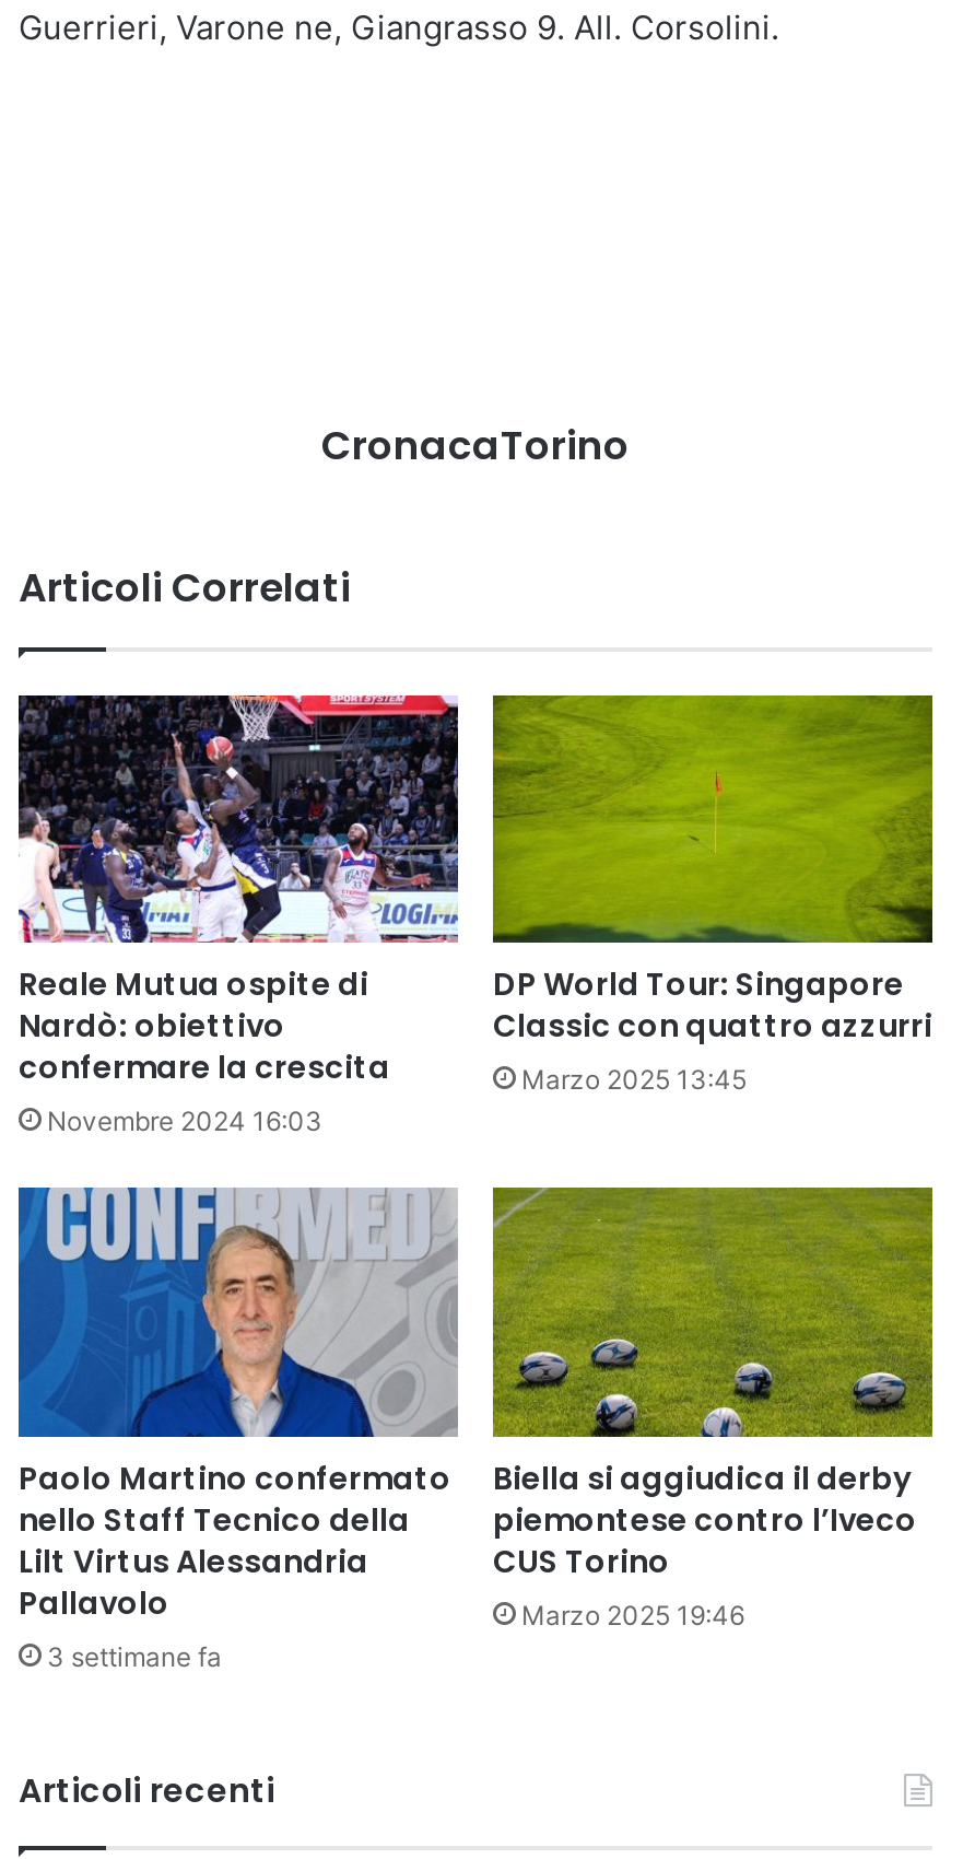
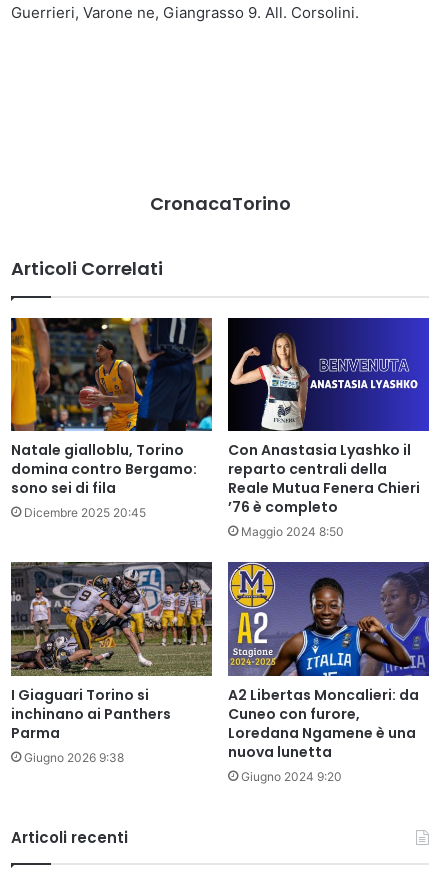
[16,693,460,1138] [image] | Reale Mutua ospite di | Nardò: obiettivo | confermare la crescita | Novembre 2024 16:03 -> [10,317,213,520] [image] | Natale gialloblu, Torino | domina contro Bergamo: | sono sei di fila | Dicembre 2025 20:45
[491,693,935,1096] [image] | DP World Tour: Singapore | Classic con quattro azzurri | Marzo 2025 13:45 -> [227,317,430,539] [image] | Con Anastasia Lyashko il | reparto centrali della | Reale Mutua Fenera Chieri | ’76 è completo | Maggio 2024 8:50
[16,1185,458,1672] [image] | Paolo Martino confermato | nello Staff Tecnico della | Lilt Virtus Alessandria | Pallavolo | 3 settimane fa -> [10,561,212,765] [image] | I Giaguari Torino si | inchinano ai Panthers | Parma | Giugno 2026 9:38
[491,1185,935,1631] [image] | Biella si aggiudica il derby | piemontese contro l’Iveco | CUS Torino | Marzo 2025 19:46 -> [227,561,430,784] [image] | A2 Libertas Moncalieri: da | Cuneo con furore, | Loredana Ngamene è una | nuova lunetta | Giugno 2024 9:20

